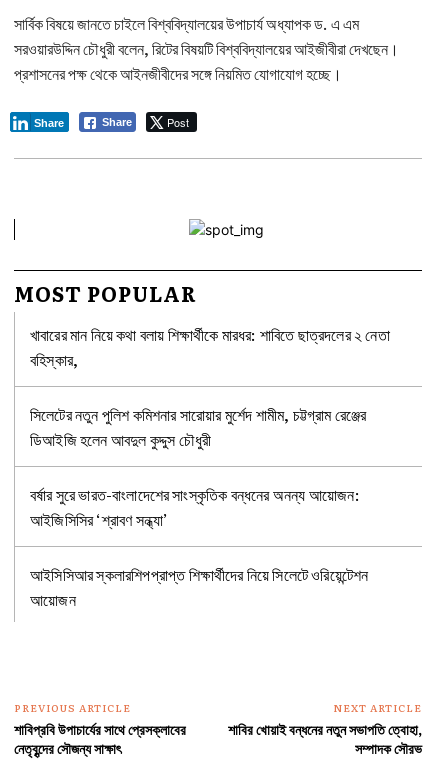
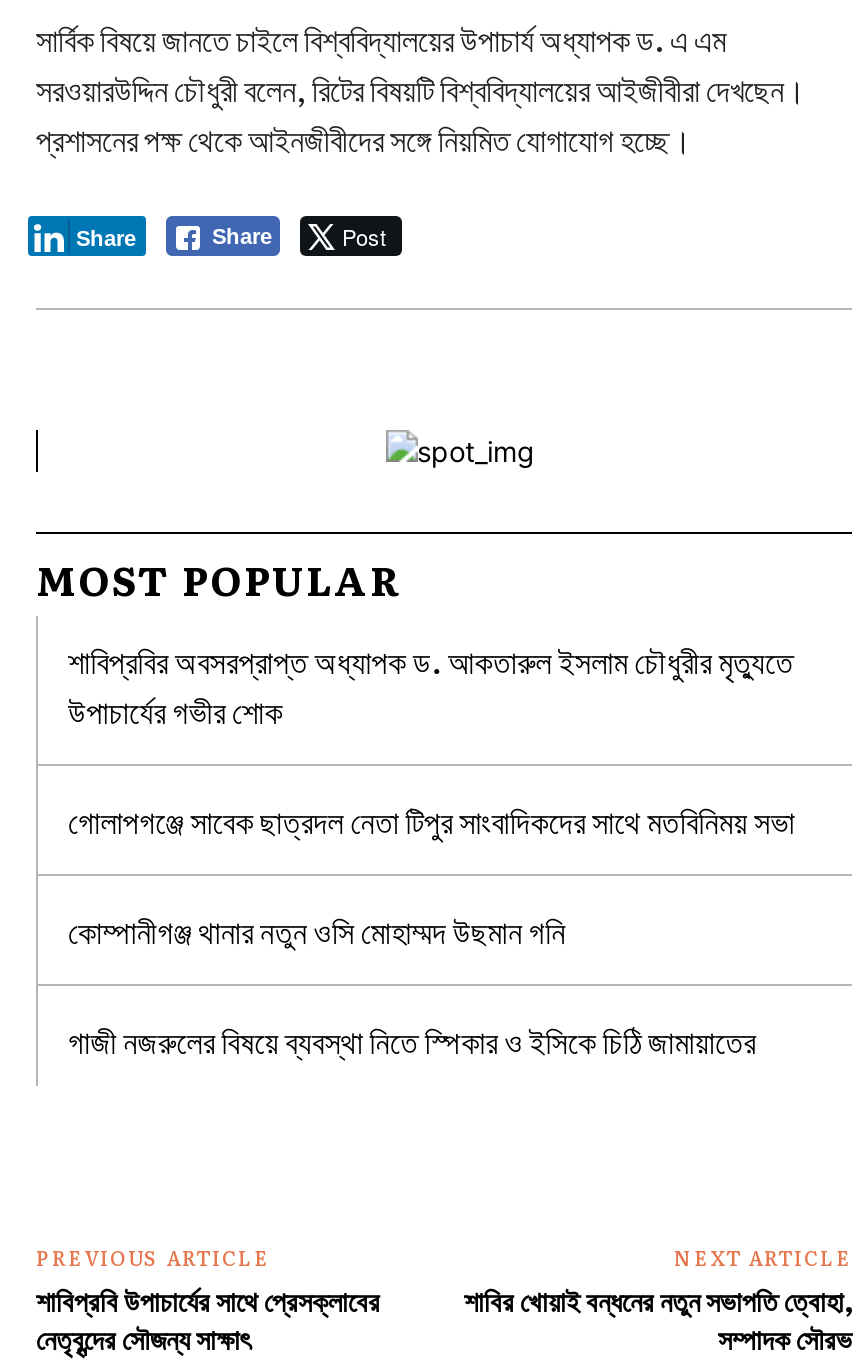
[30,322,390,371] খাবারের মান নিয়ে কথা বলায় শিক্ষার্থীকে মারধর: শাবিতে ছাত্রদলের ২ নেতা | বহিস্কার, -> [68,637,794,735] শাবিপ্রবির অবসরপ্রাপ্ত অধ্যাপক ড. আকতারুল ইসলাম চৌধুরীর মৃত্যুতে | উপাচার্যের গভীর শোক
[30,402,366,451] সিলেটের নতুন পুলিশ কমিশনার সারোয়ার মুর্শেদ শামীম, চট্টগ্রাম রেঞ্জের | ডিআইজি হলেন আবদুল কুদ্দুস চৌধুরী -> [68,797,795,845] গোলাপগঞ্জে সাবেক ছাত্রদল নেতা টিপুর সাংবাদিকদের সাথে মতবিনিময় সভা
[30,482,360,531] বর্ষার সুরে ভারত-বাংলাদেশের সাংস্কৃতিক বন্ধনের অনন্য আয়োজন: | আইজিসিসির ‘শ্রাবণ সন্ধ্যা’ -> [68,907,566,955] কোম্পানীগঞ্জ থানার নতুন ওসি মোহাম্মদ উছমান গনি
[30,562,368,611] আইসিসিআর স্কলারশিপপ্রাপ্ত শিক্ষার্থীদের নিয়ে সিলেটে ওরিয়েন্টেশন | আয়োজন -> [68,1017,756,1065] গাজী নজরুলের বিষয়ে ব্যবস্থা নিতে স্পিকার ও ইসিকে চিঠি জামায়াতের

